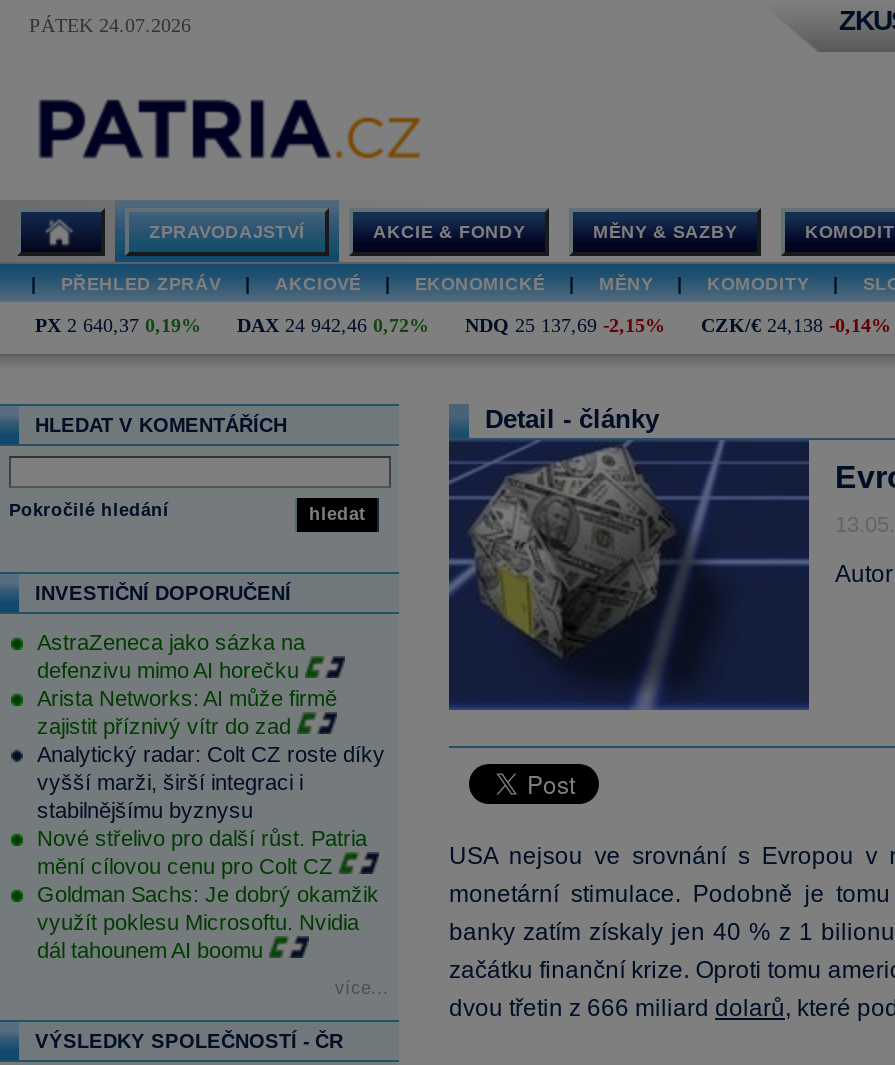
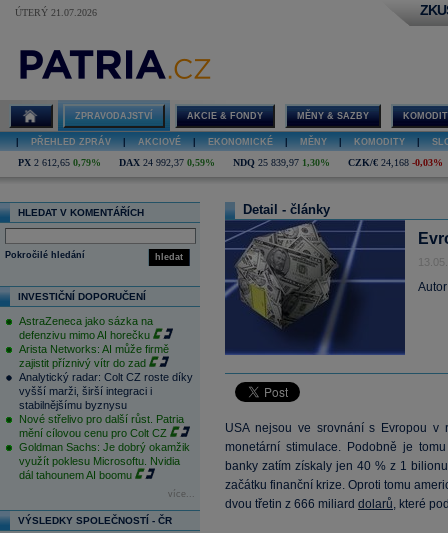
[29,14,191,36] PÁTEK 24.07.2026 -> [15,7,97,18] ÚTERÝ 21.07.2026
[35,314,201,336] PX 2 640,37 0,19% -> [18,157,101,168] PX 2 612,65 0,79%
[237,314,429,336] DAX 24 942,46 0,72% -> [119,157,215,168] DAX 24 992,37 0,59%
[465,314,665,336] NDQ 25 137,69 -2,15% -> [233,157,330,168] NDQ 25 839,97 1,30%
[701,314,891,336] CZK/€ 24,138 -0,14% -> [348,157,443,168] CZK/€ 24,168 -0,03%

